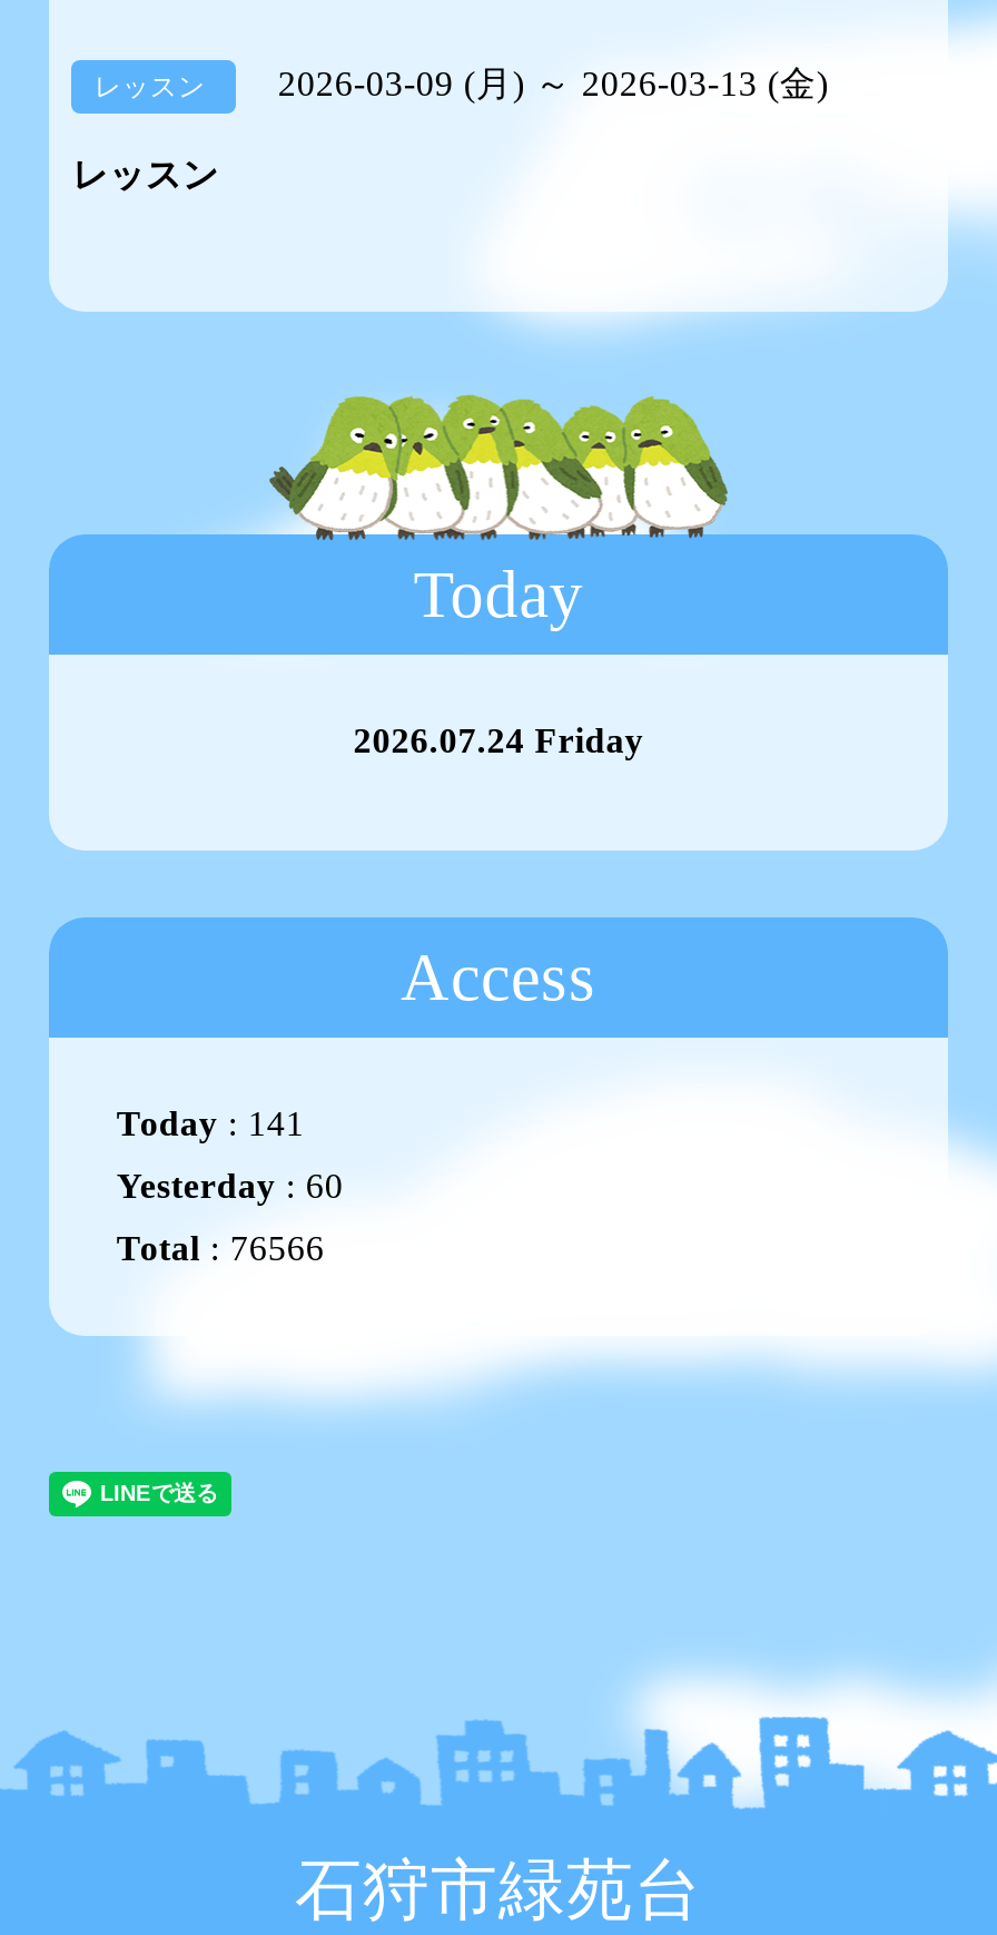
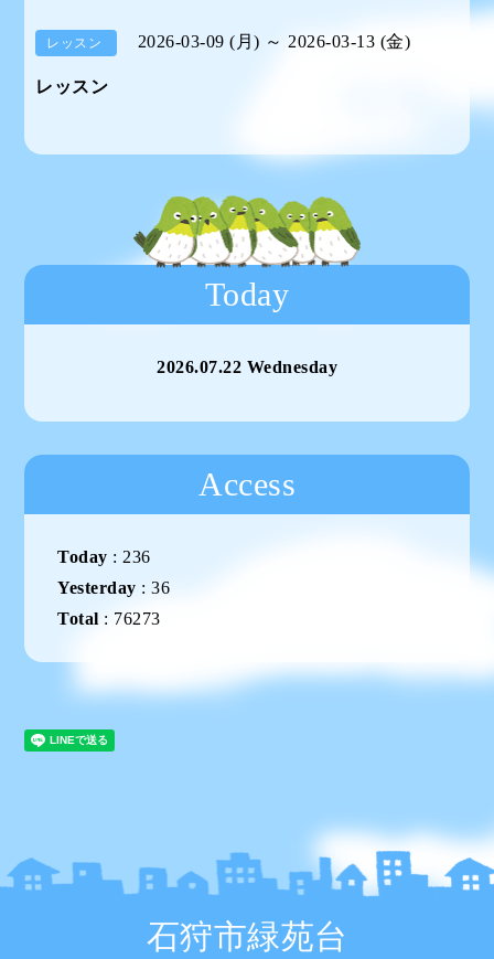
[353,721,644,759] 2026.07.24 Friday -> [157,358,337,376] 2026.07.22 Wednesday
[117,1104,305,1142] Today: 141 -> [58,547,151,566] Today: 236
[117,1167,344,1205] Yesterday: 60 -> [58,578,170,597] Yesterday: 36
[117,1229,325,1267] Total: 76566 -> [58,609,161,628] Total: 76273

